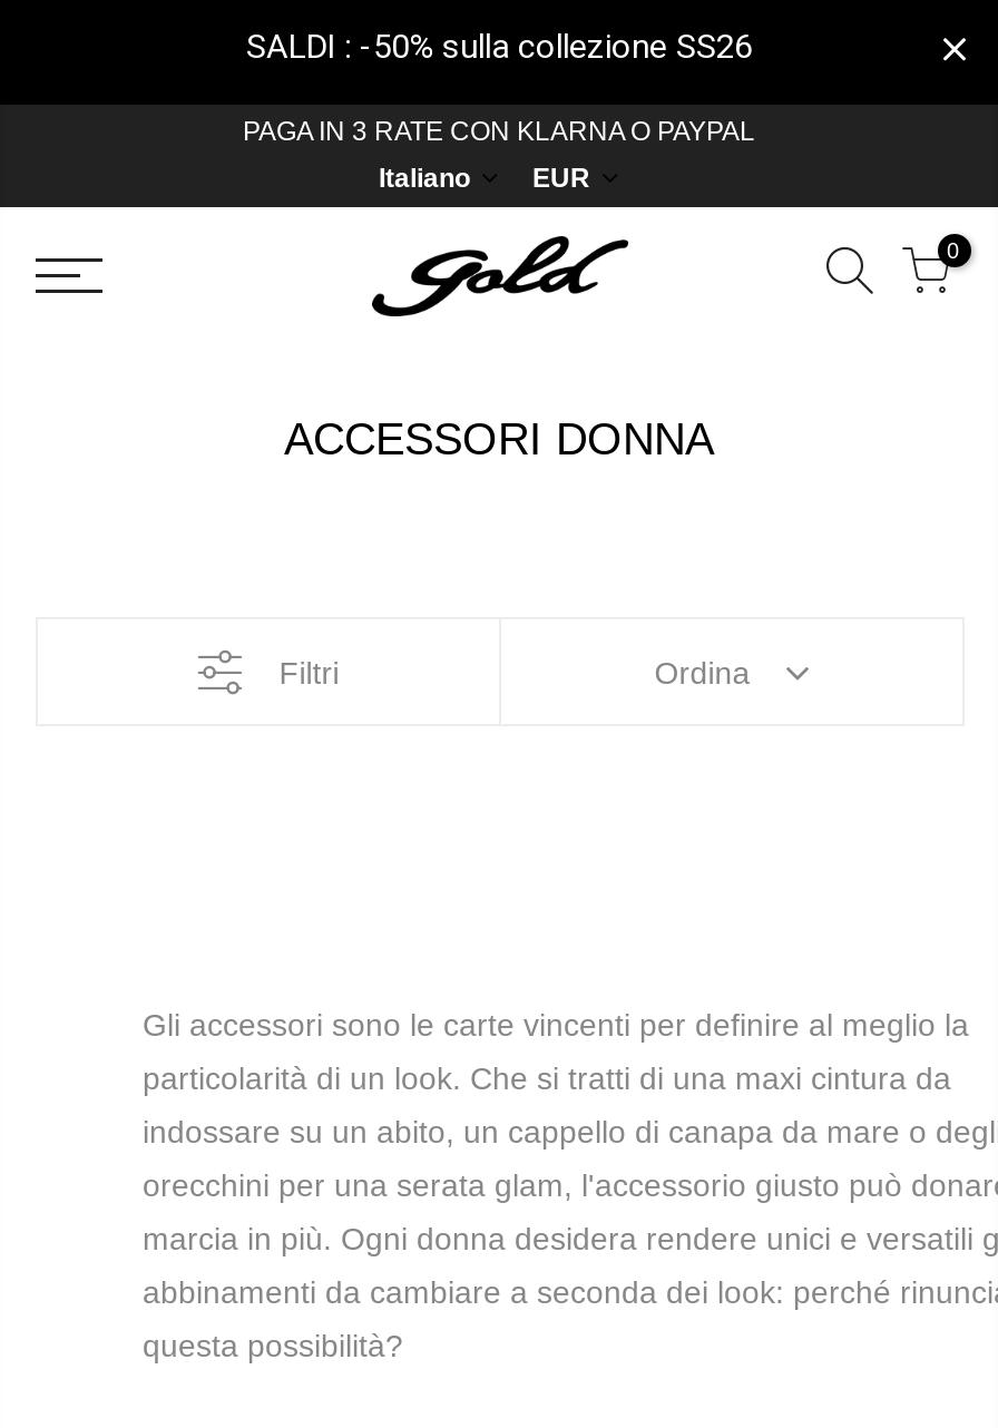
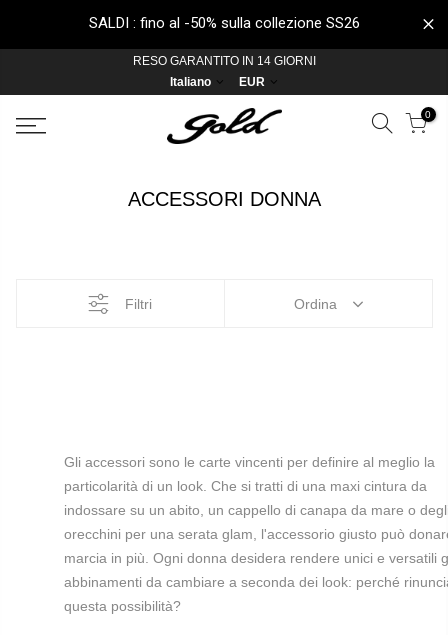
[246,27,752,67] SALDI : -50% sulla collezione SS26 -> [88,14,359,32] SALDI : fino al -50% sulla collezione SS26
[243,116,755,147] PAGA IN 3 RATE CON KLARNA O PAYPAL -> [132,54,315,68] RESO GARANTITO IN 14 GIORNI

